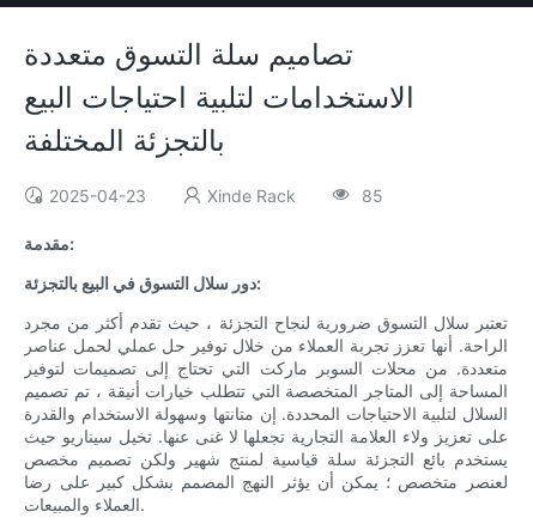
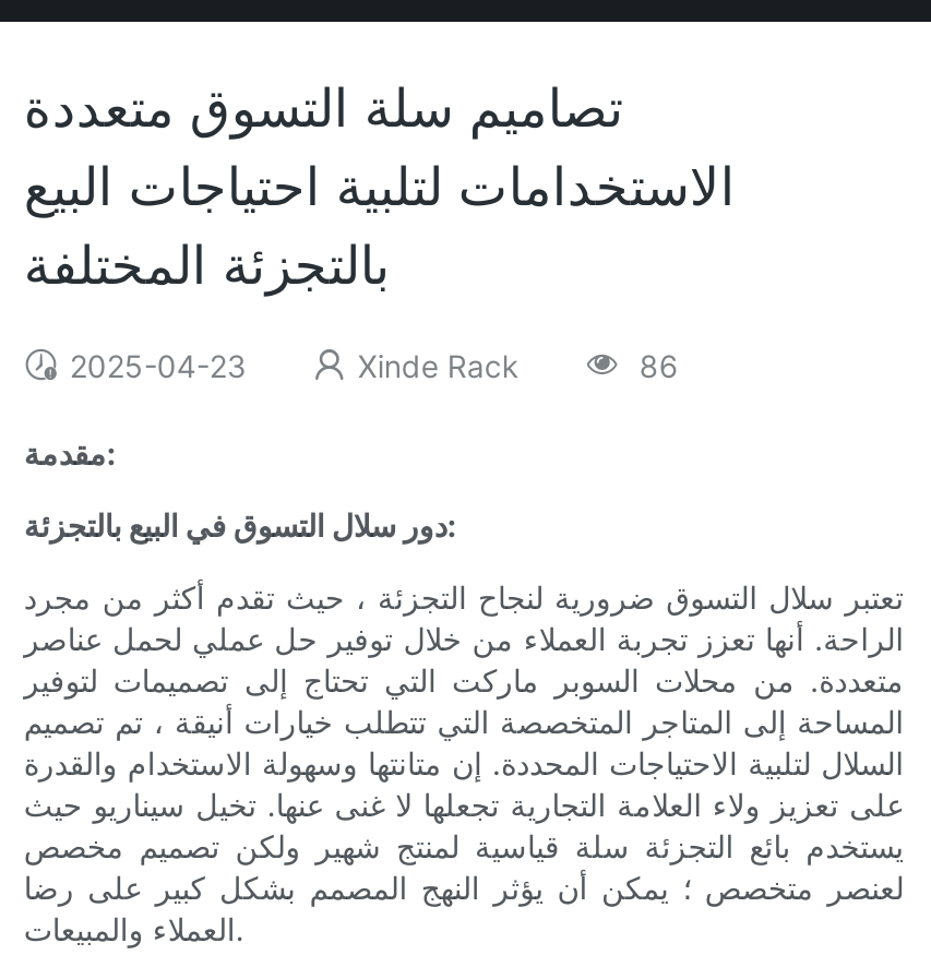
[362,186,384,206] 85 -> [639,348,679,385] 86

